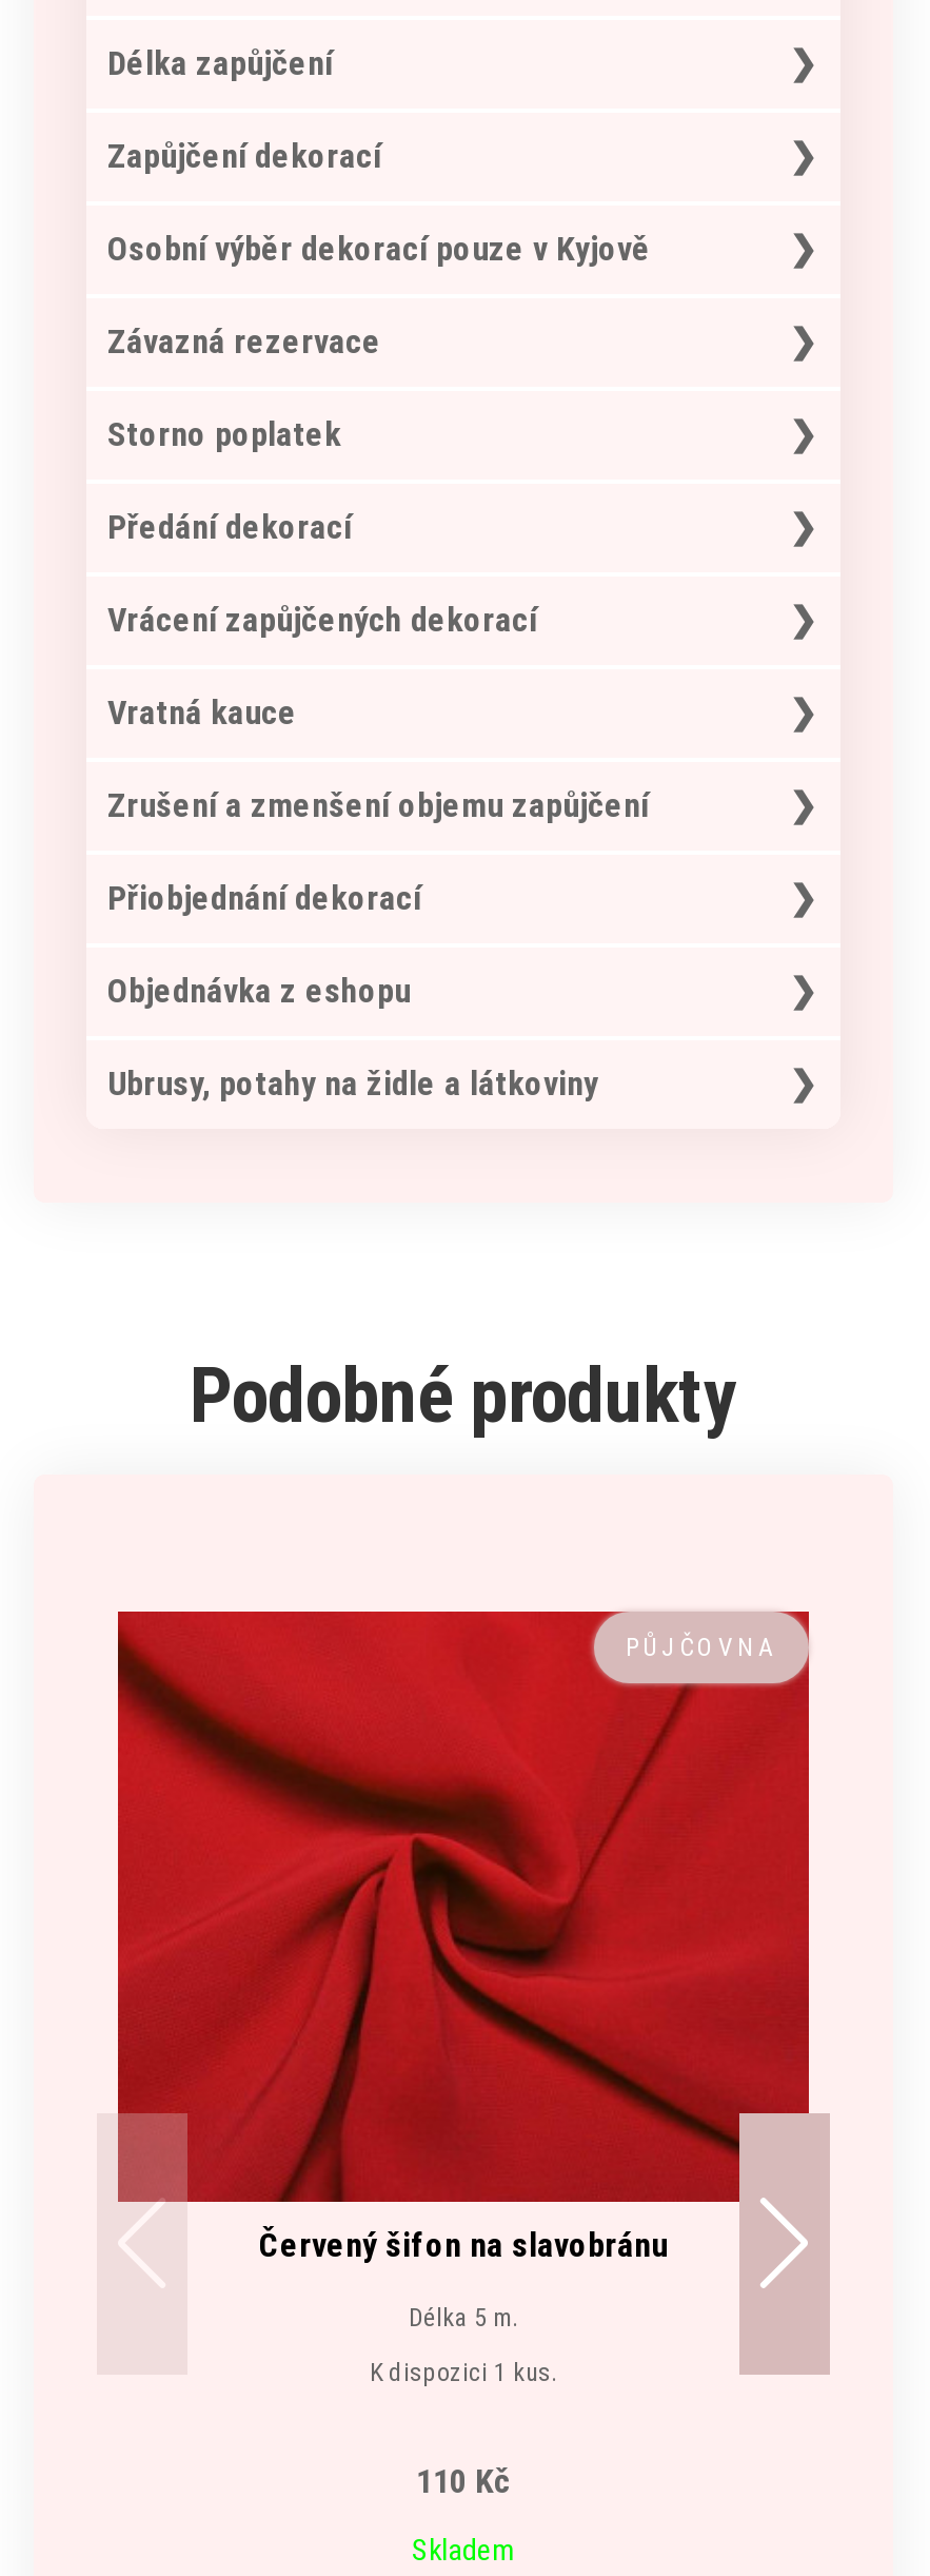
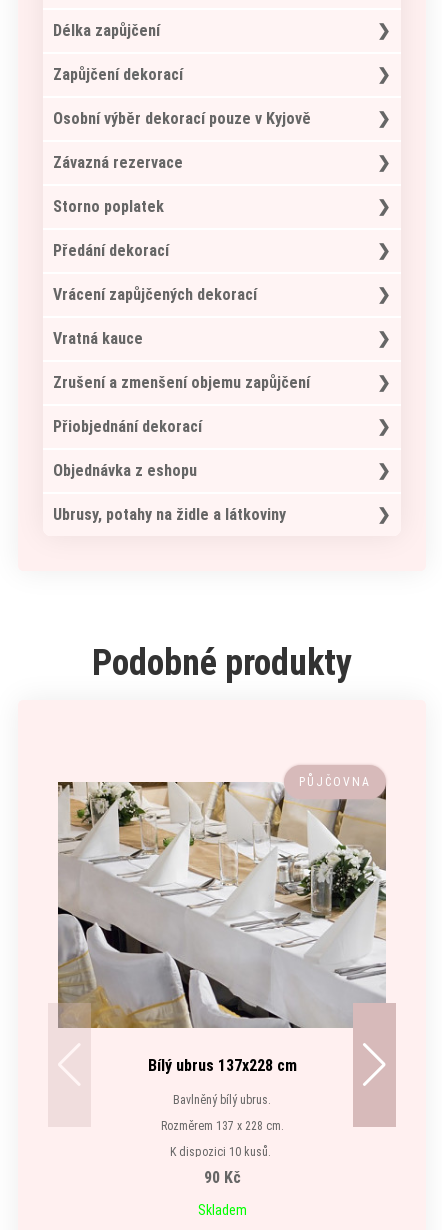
[116,1609,811,2501] [image] | Červený šifon na slavobránu | Délka 5 m. | K dispozici 1 kus. | 110 Kč -> [57,765,387,1187] [image] | Bílý ubrus 137x228 cm | Bavlněný bílý ubrus. | Rozměrem 137 x 228 cm. | K dispozici 10 kusů. | 90 Kč

